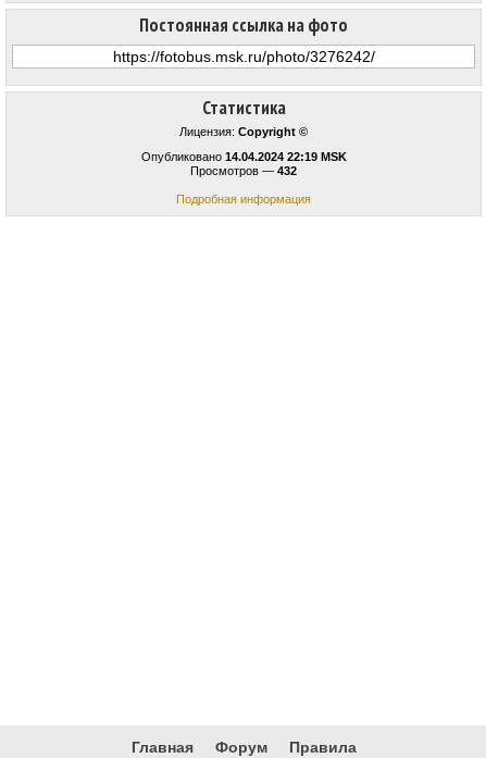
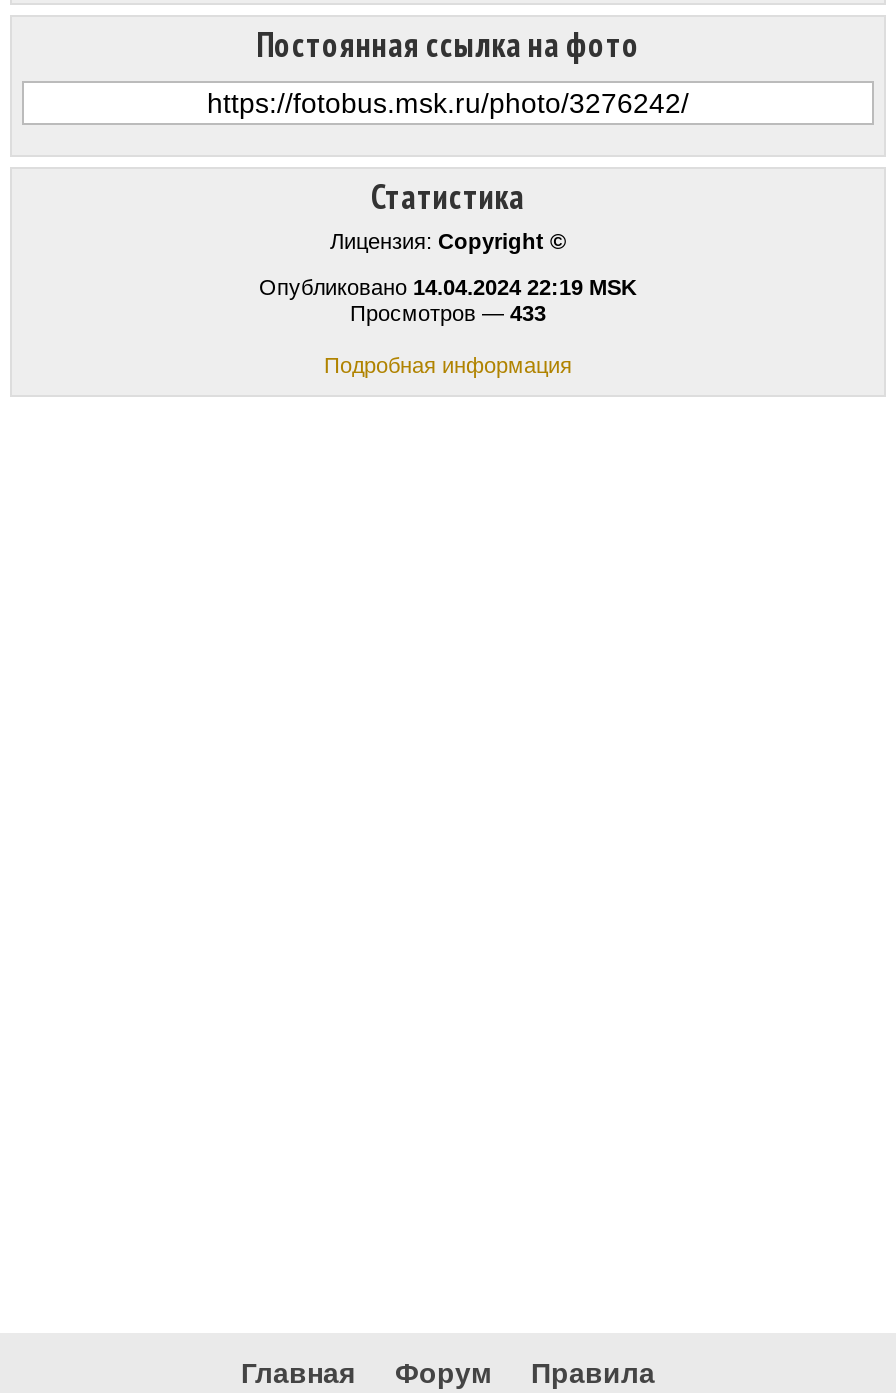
[190,164,297,177] Просмотров — 432 -> [350,301,546,325] Просмотров — 433

